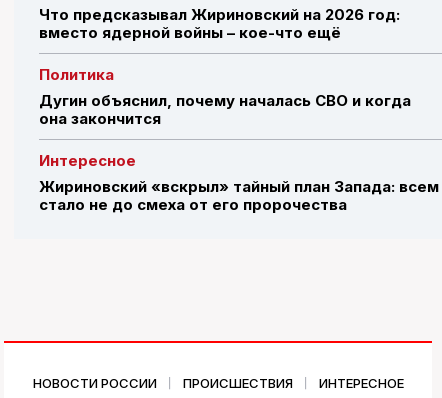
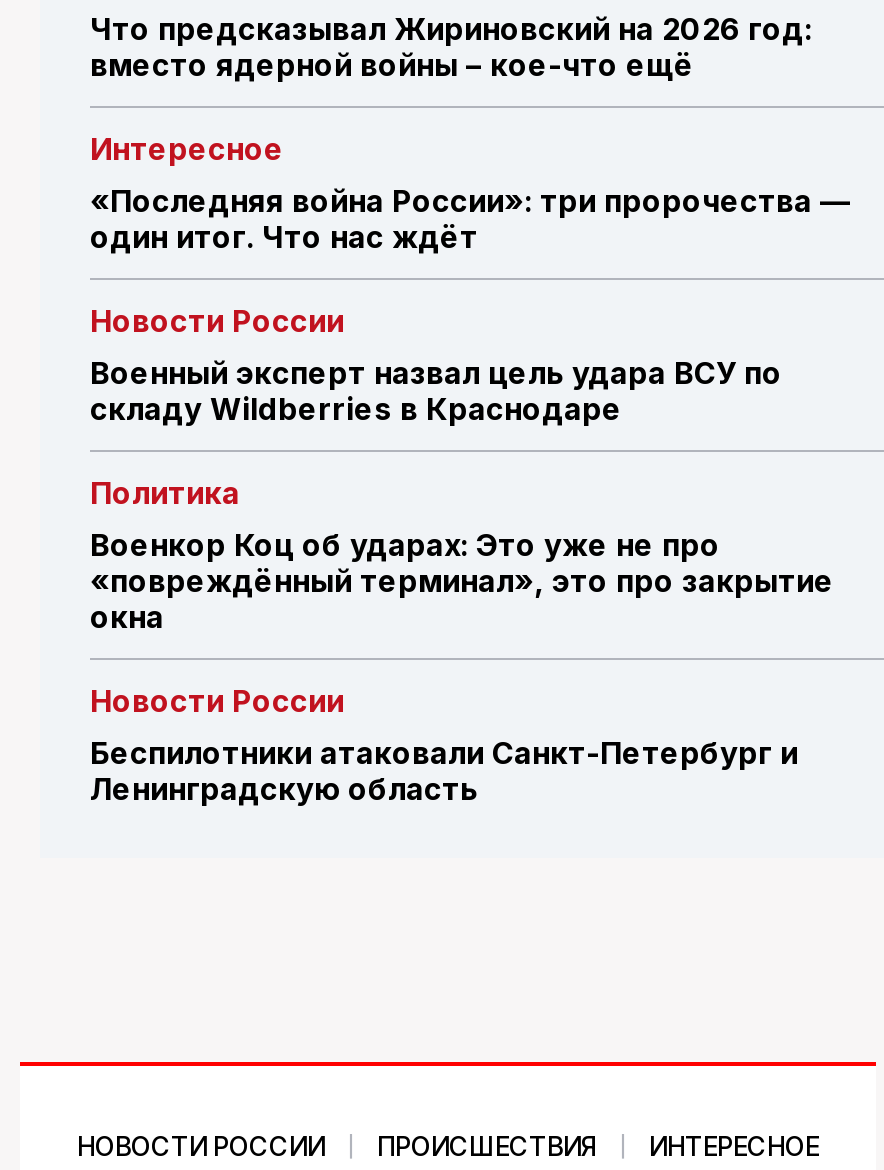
none -> [90,130,850,428] Интересное | «Последняя война России»: три пророчества — | один итог. Что нас ждёт | Новости России | Военный эксперт назвал цель удара ВСУ по | складу Wildberries в Краснодаре
[39,91,411,128] Дугин объяснил, почему началась СВО и когда | она закончится -> [90,526,834,636] Военкор Коц об ударах: Это уже не про | «повреждённый терминал», это про закрытие | окна
[39,151,439,214] Интересное | Жириновский «вскрыл» тайный план Запада: всем | стало не до смеха от его пророчества -> [90,682,798,808] Новости России | Беспилотники атаковали Санкт-Петербург и | Ленинградскую область

